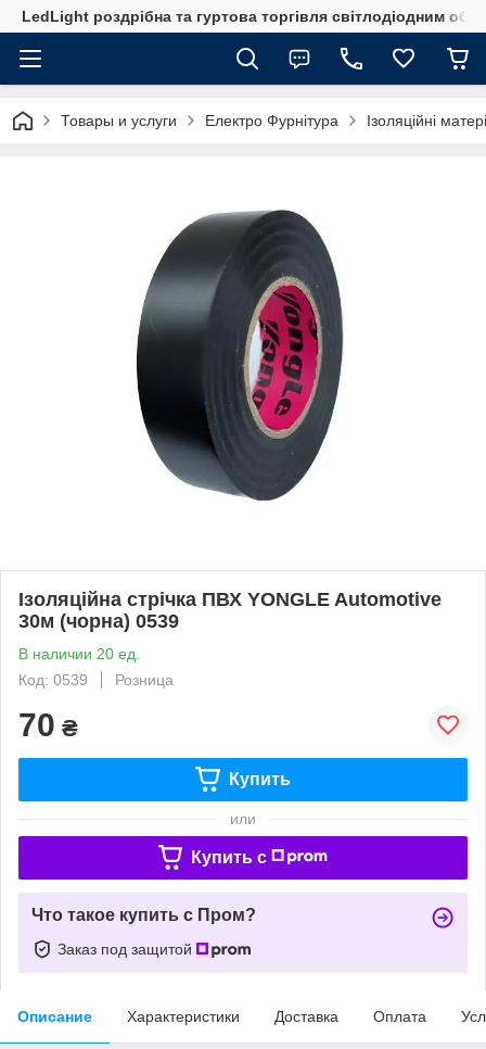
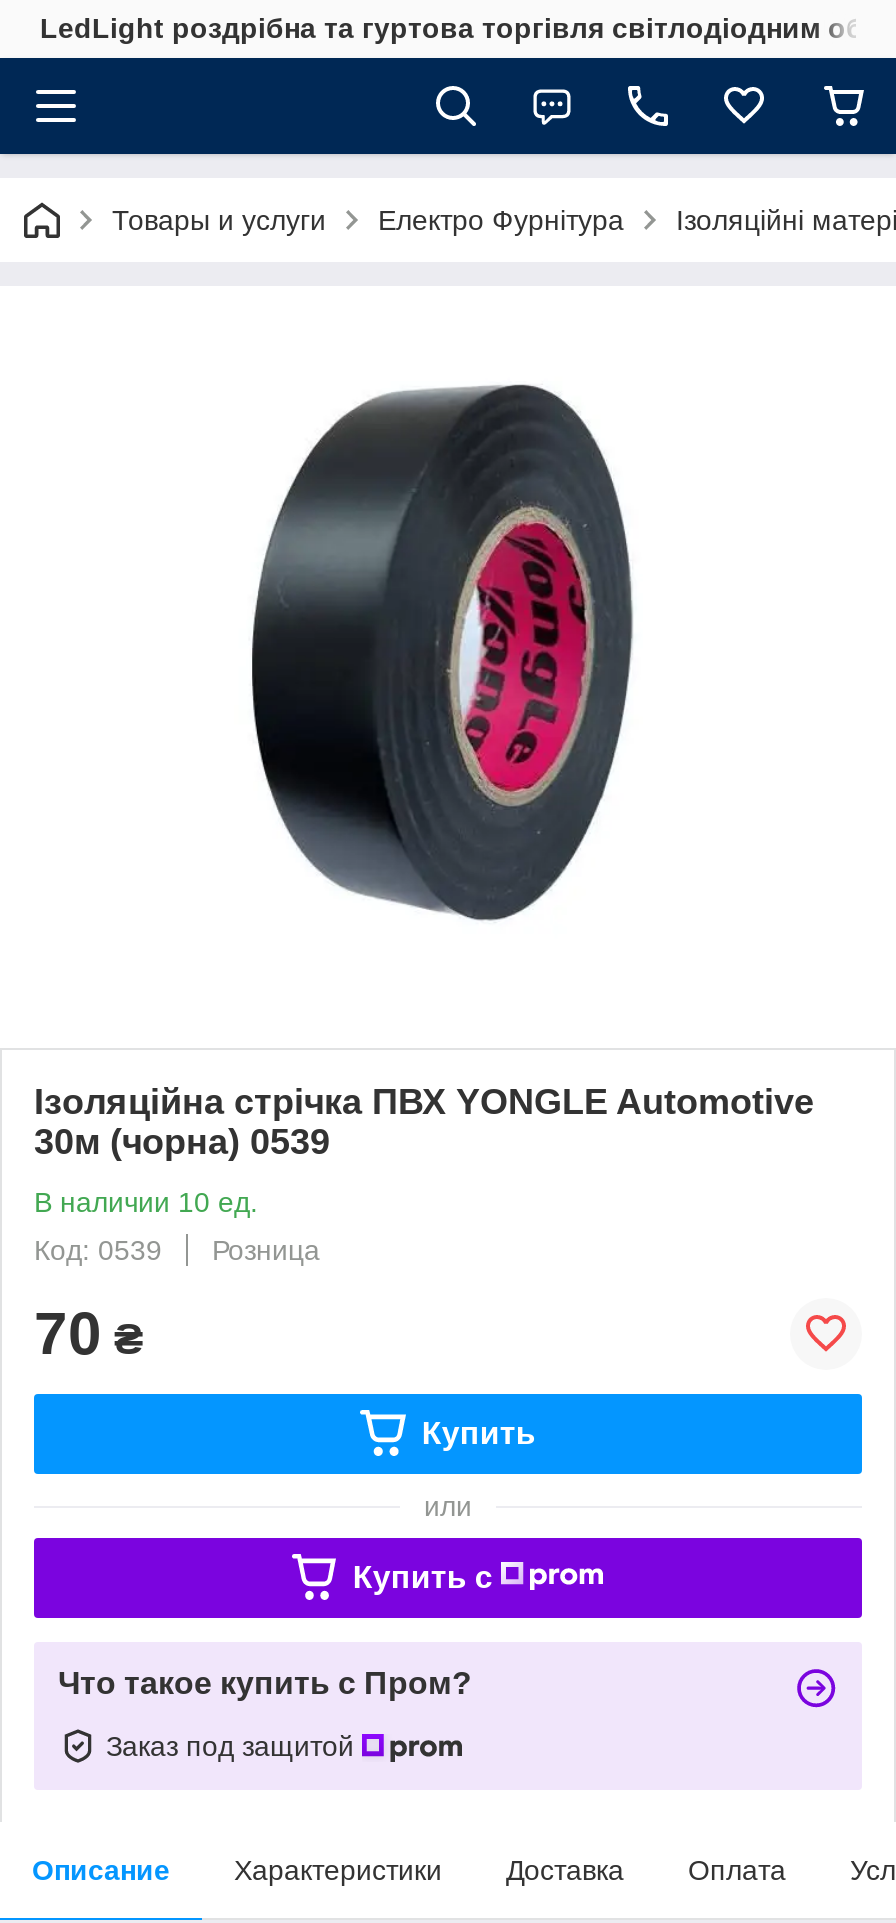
[18,645,140,662] В наличии 20 ед. -> [34,1186,258,1218] В наличии 10 ед.

